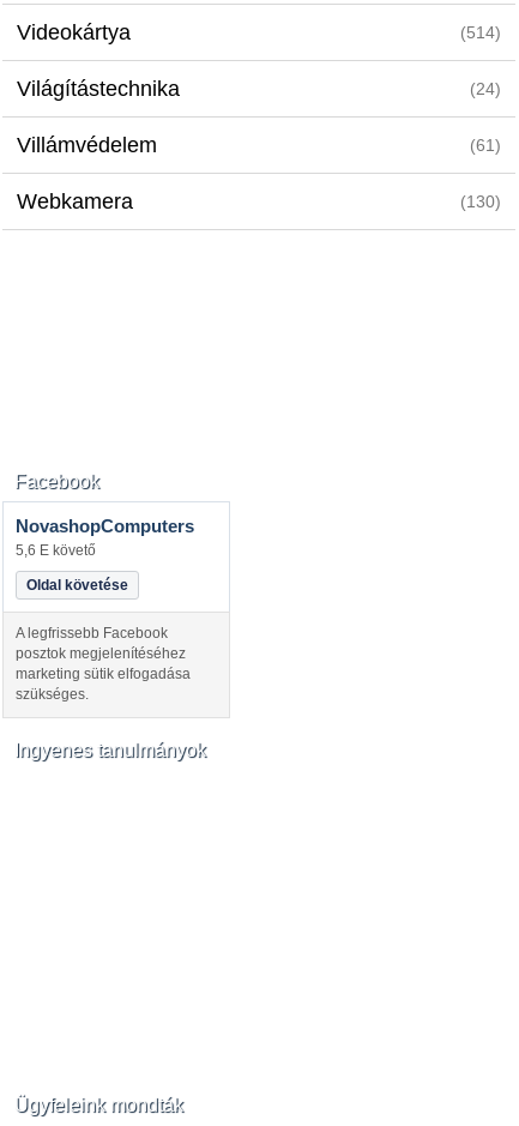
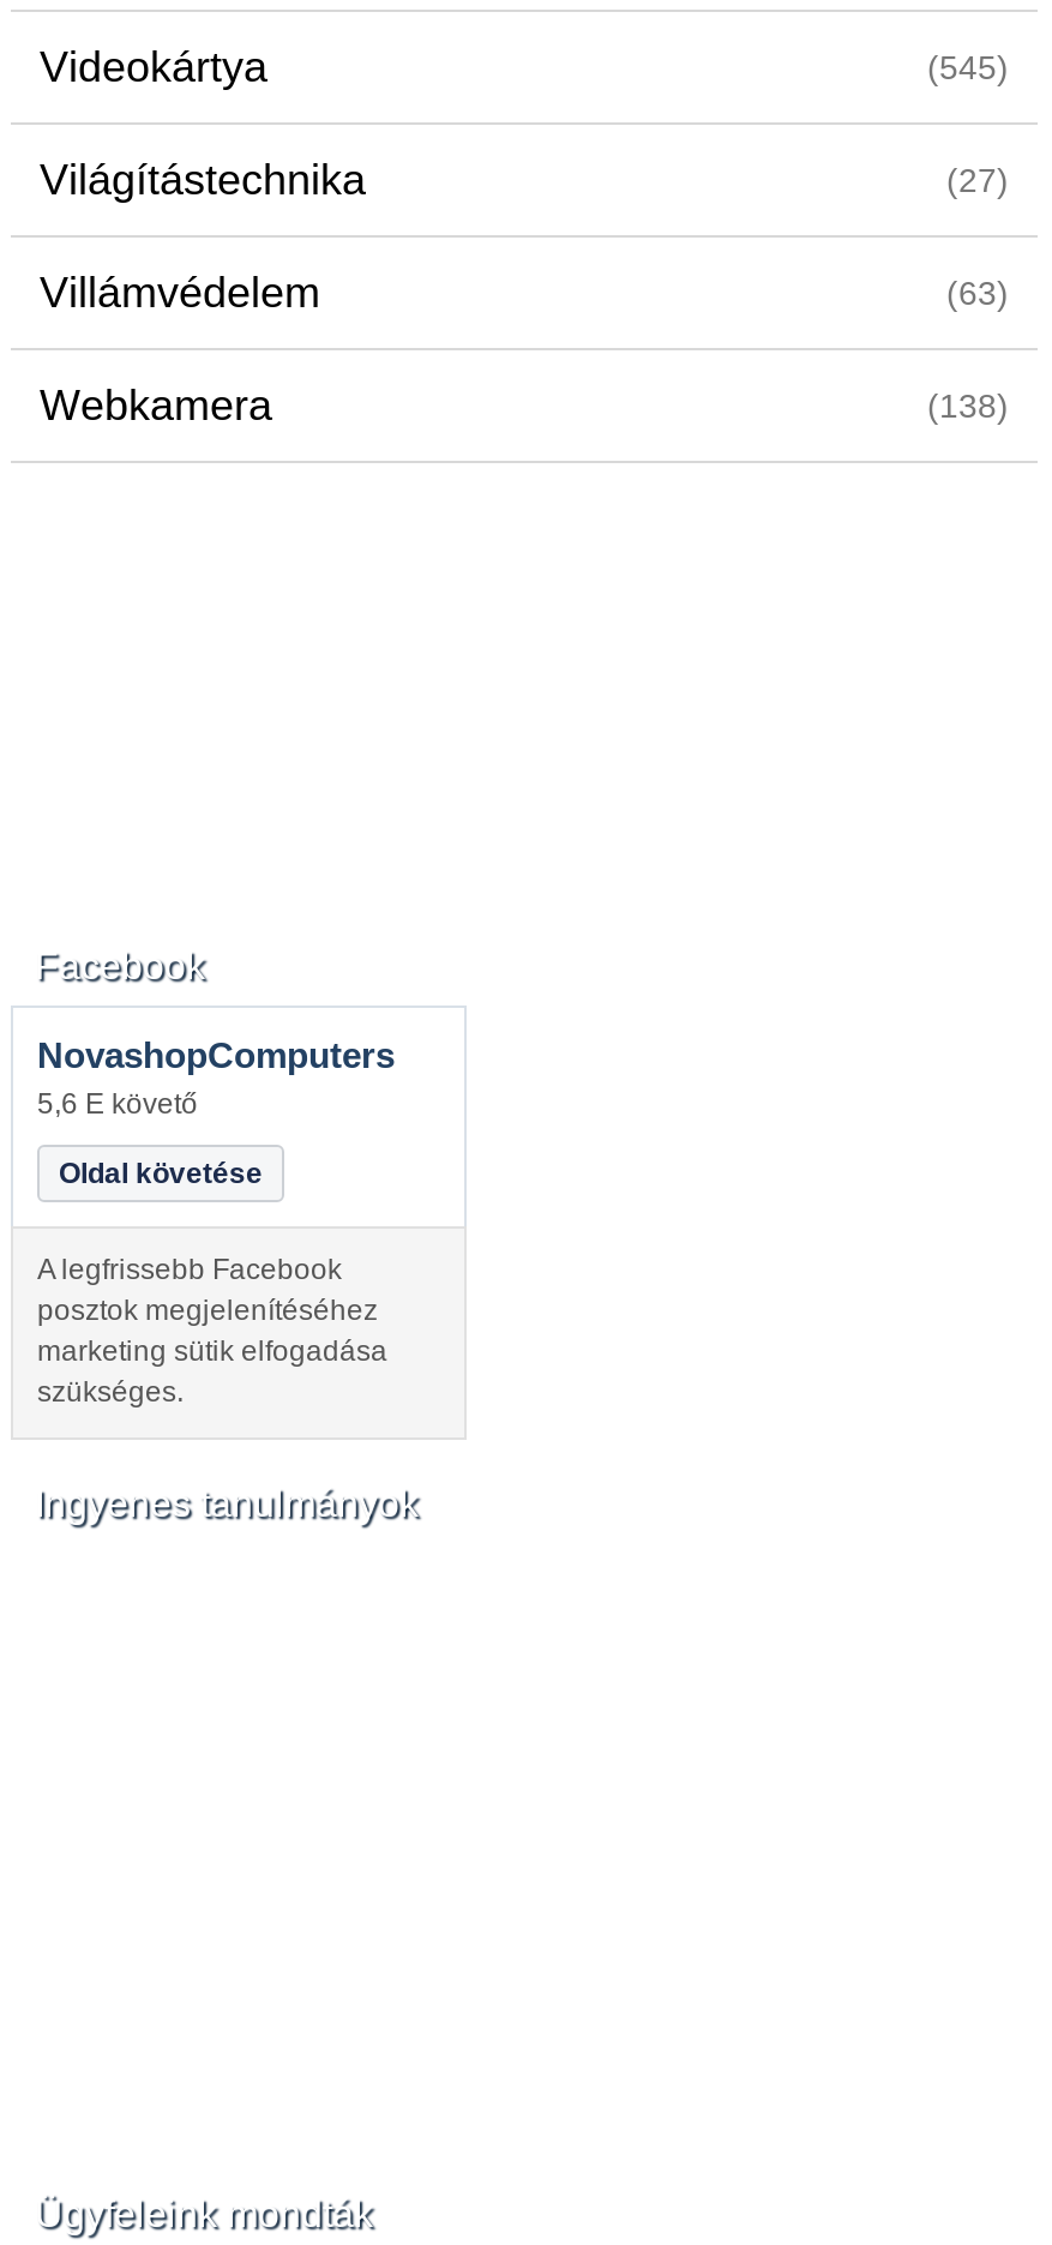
[460,23,501,42] (514) -> [927,48,1009,86] (545)
[470,79,501,98] (24) -> [946,161,1009,199] (27)
[470,136,501,155] (61) -> [946,274,1009,312] (63)
[460,192,501,211] (130) -> [927,386,1009,425] (138)

